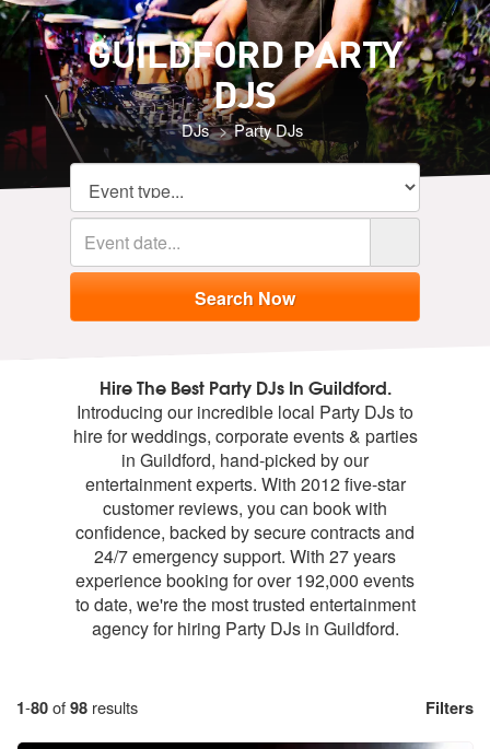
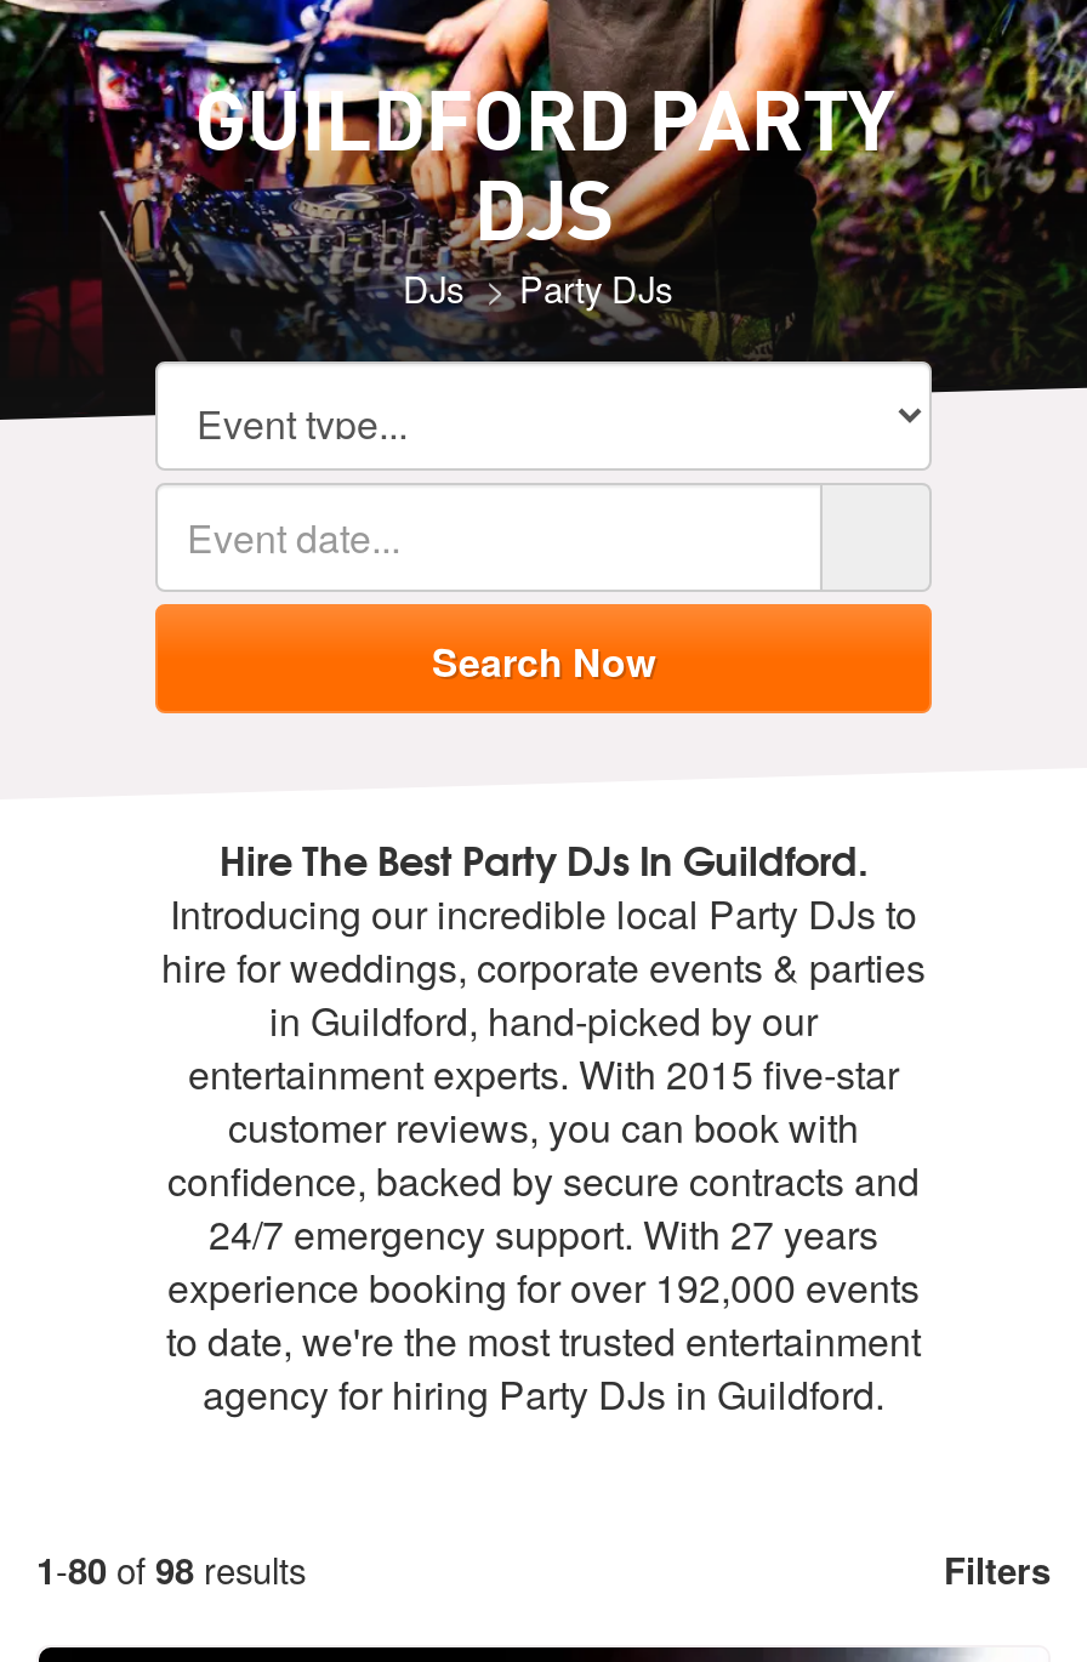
[85,471,405,496] entertainment experts. With 2012 five-star -> [188,1046,899,1102] entertainment experts. With 2015 five-star

